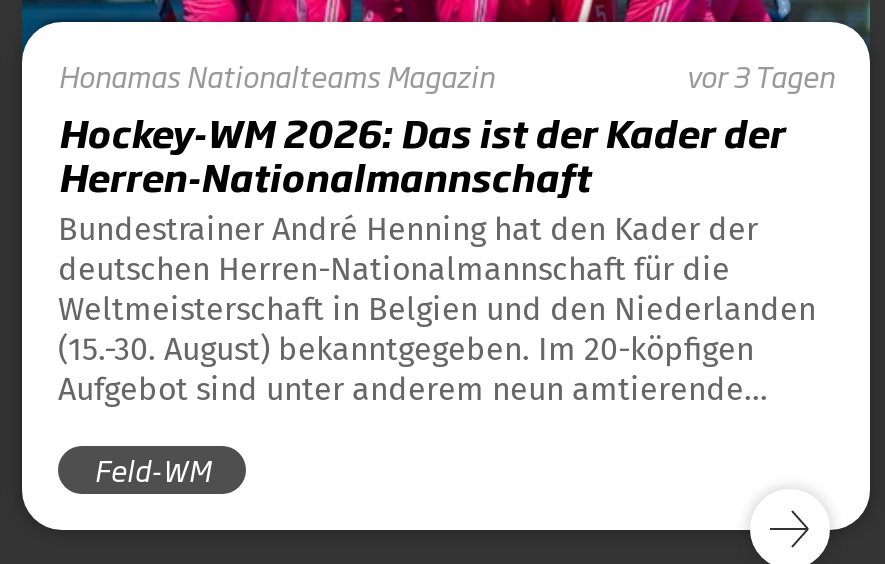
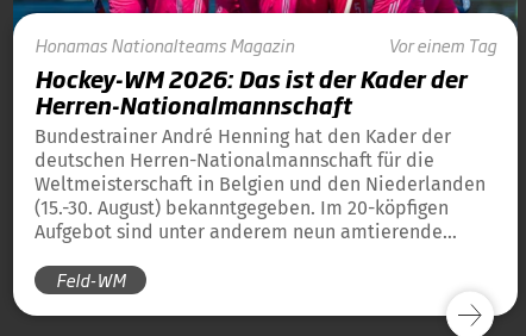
[686,54,834,96] vor 3 Tagen -> [388,32,496,57] Vor einem Tag

